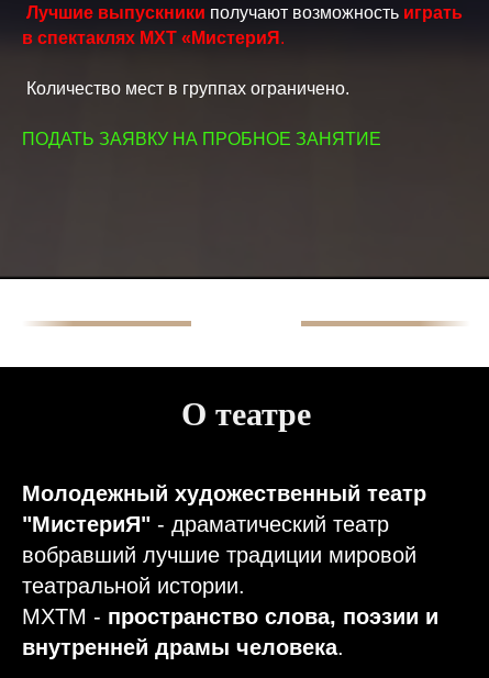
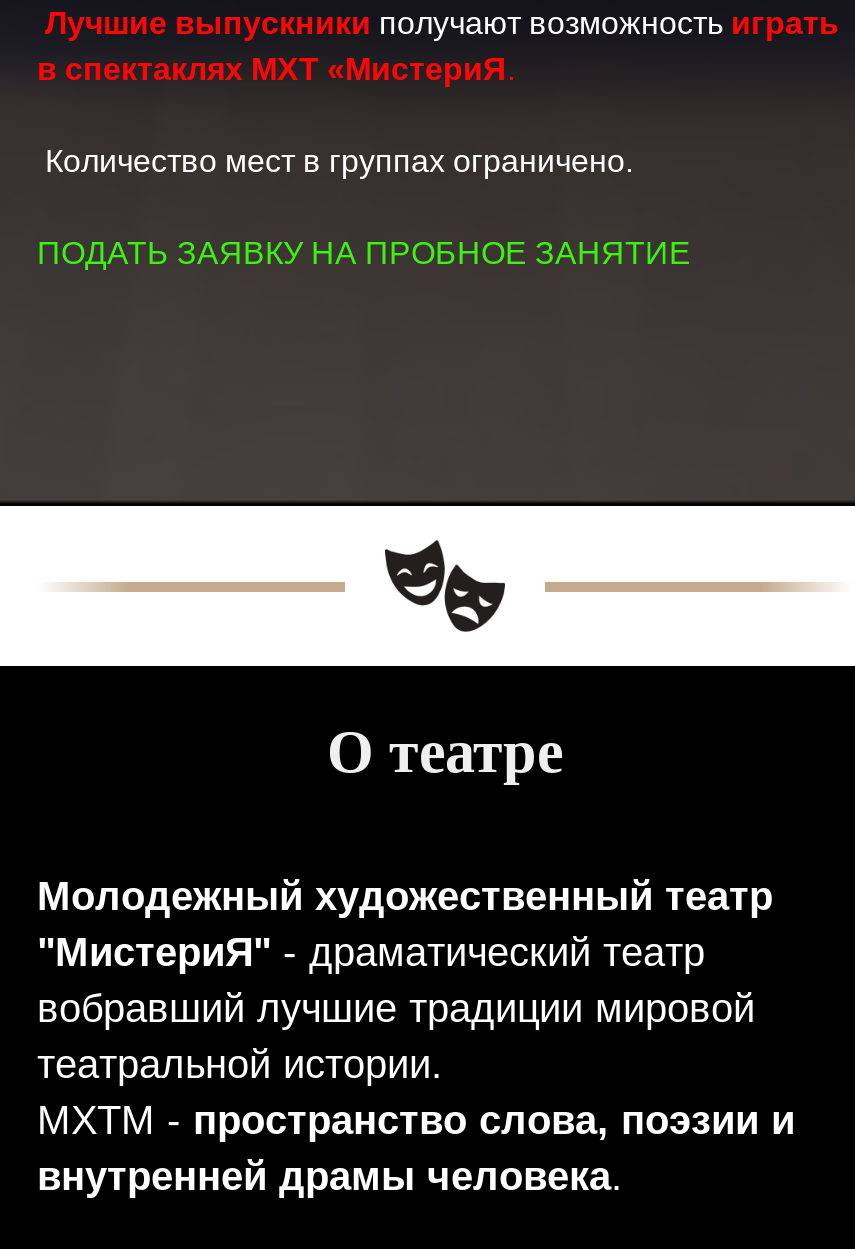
none -> [383,538,507,634] [image]

